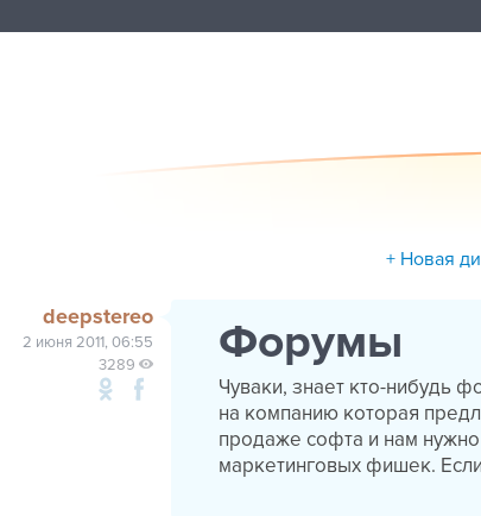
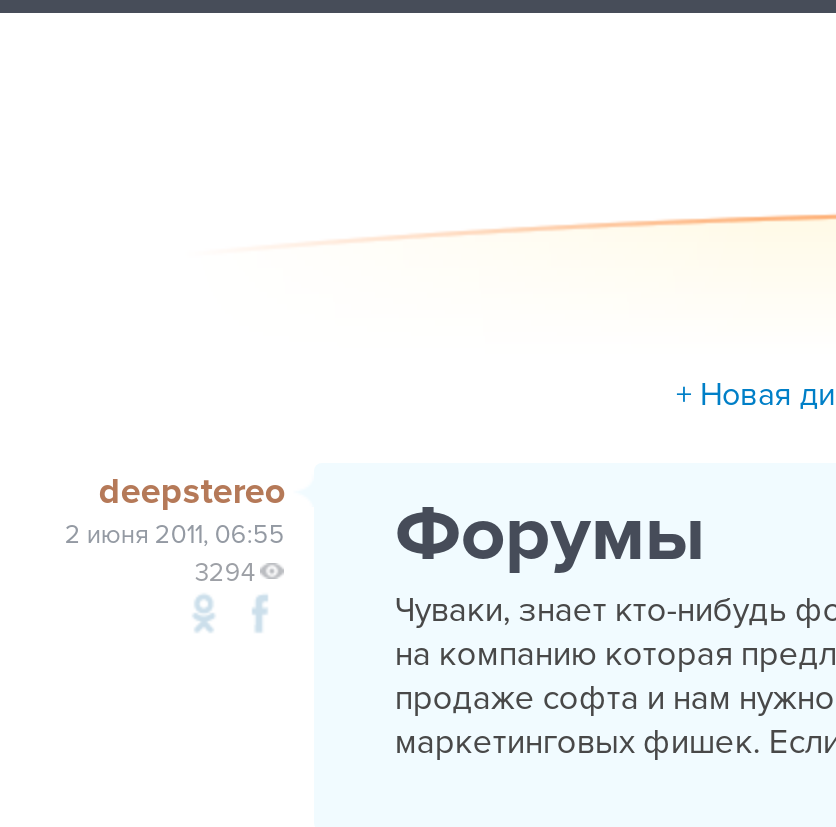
[99,355,136,375] 3289 -> [195,557,255,589] 3294

